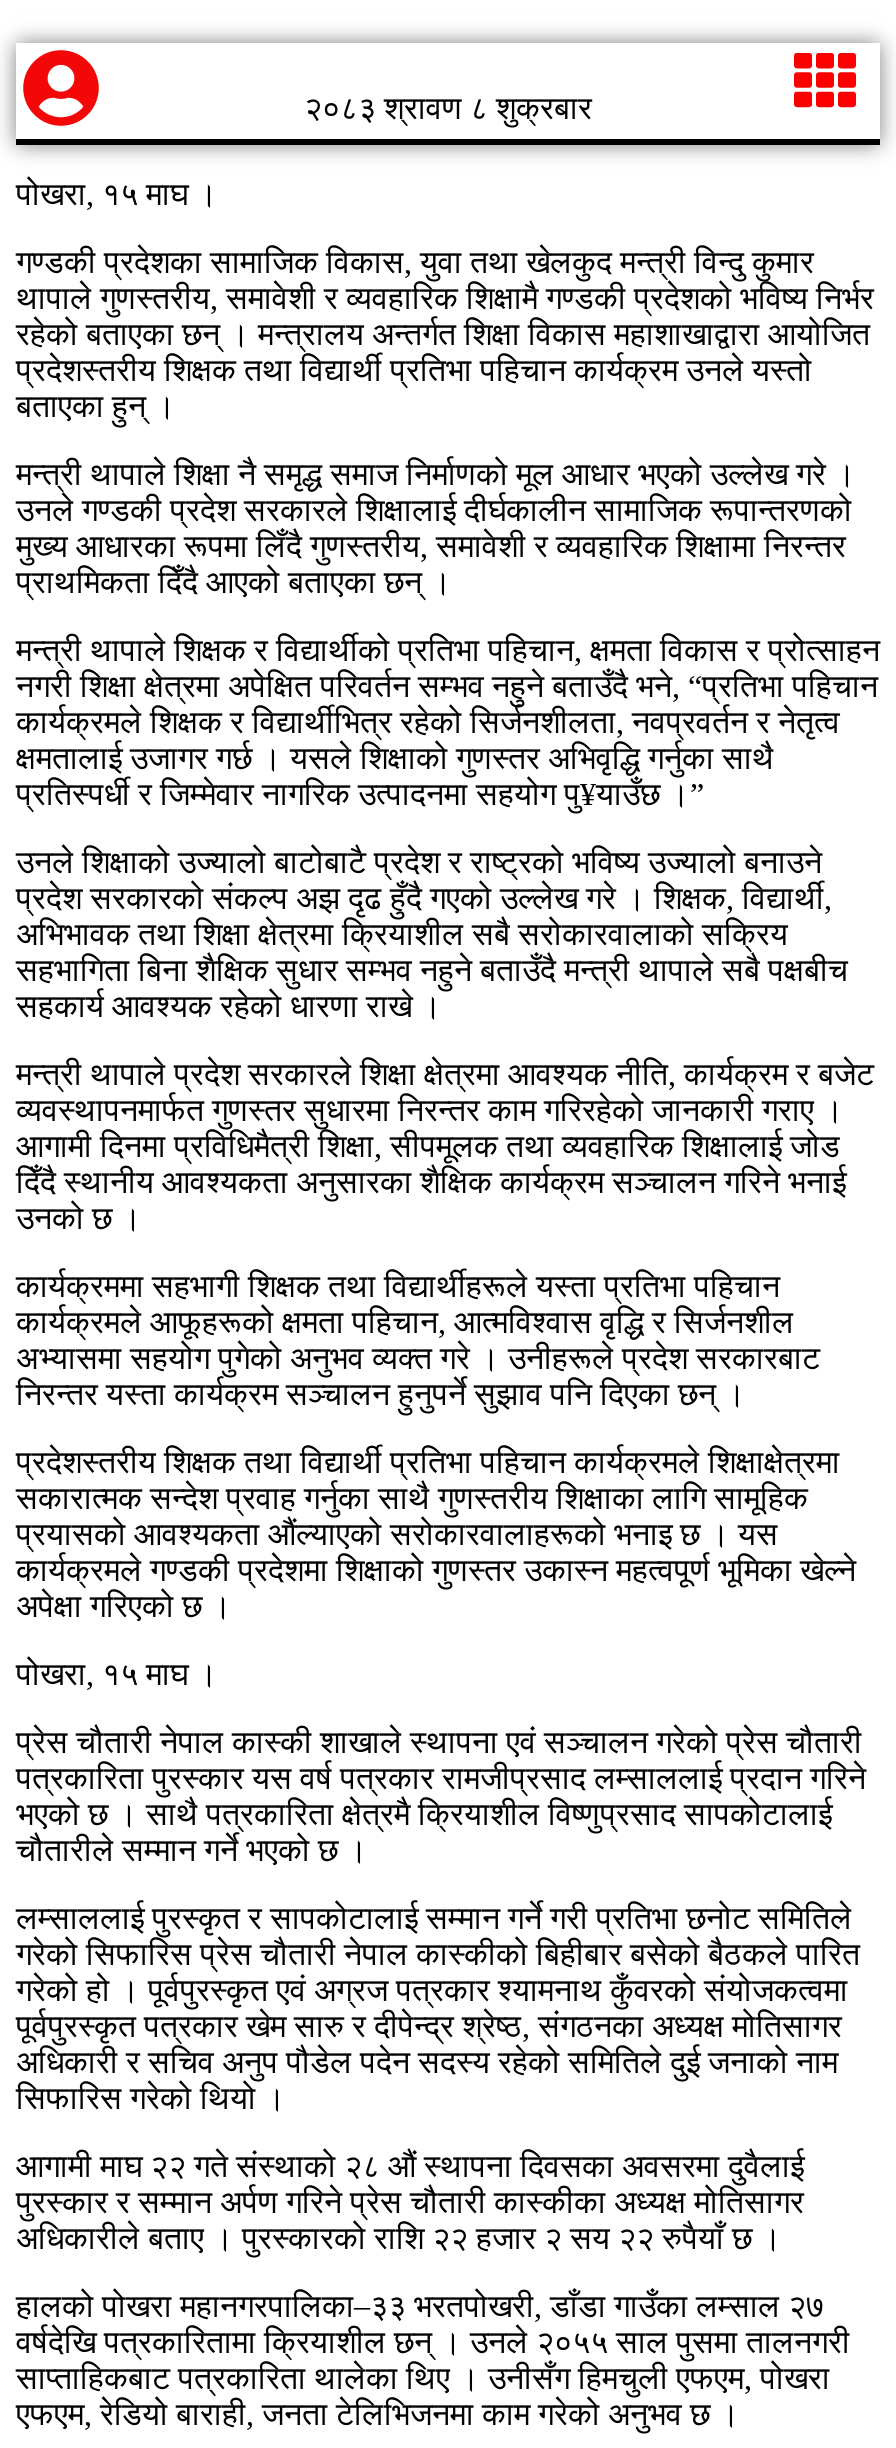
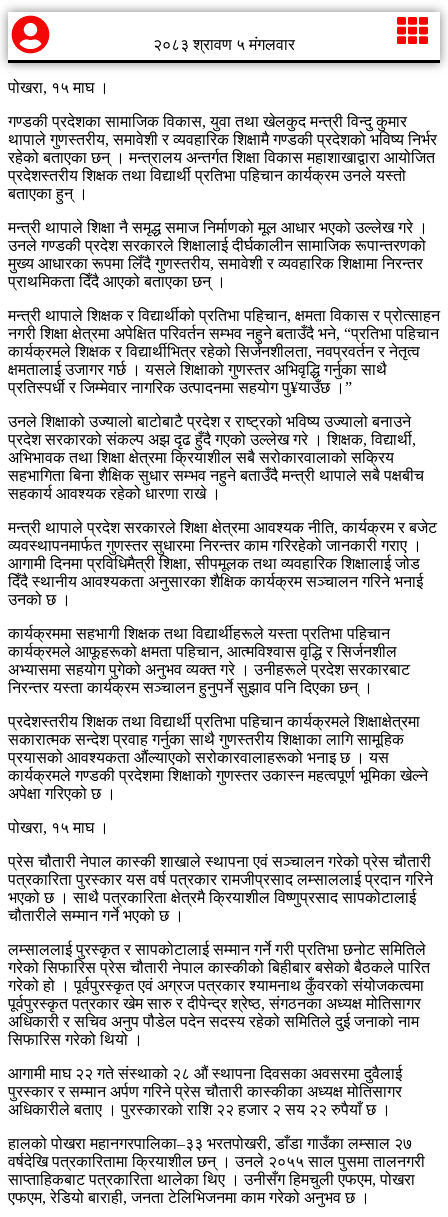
[304,91,592,125] २०८३ श्रावण ८ शुक्रबार -> [153,36,295,53] २०८३ श्रावण ५ मंगलवार

